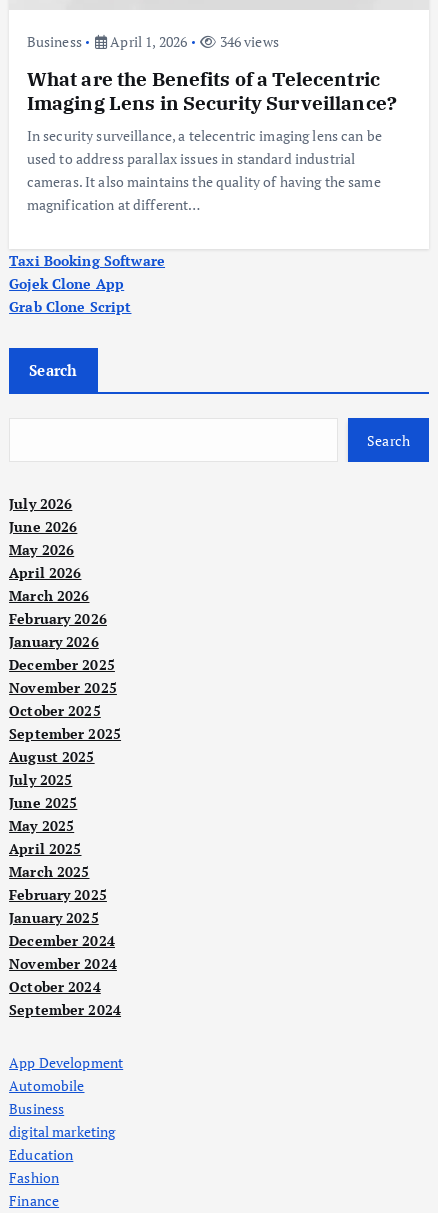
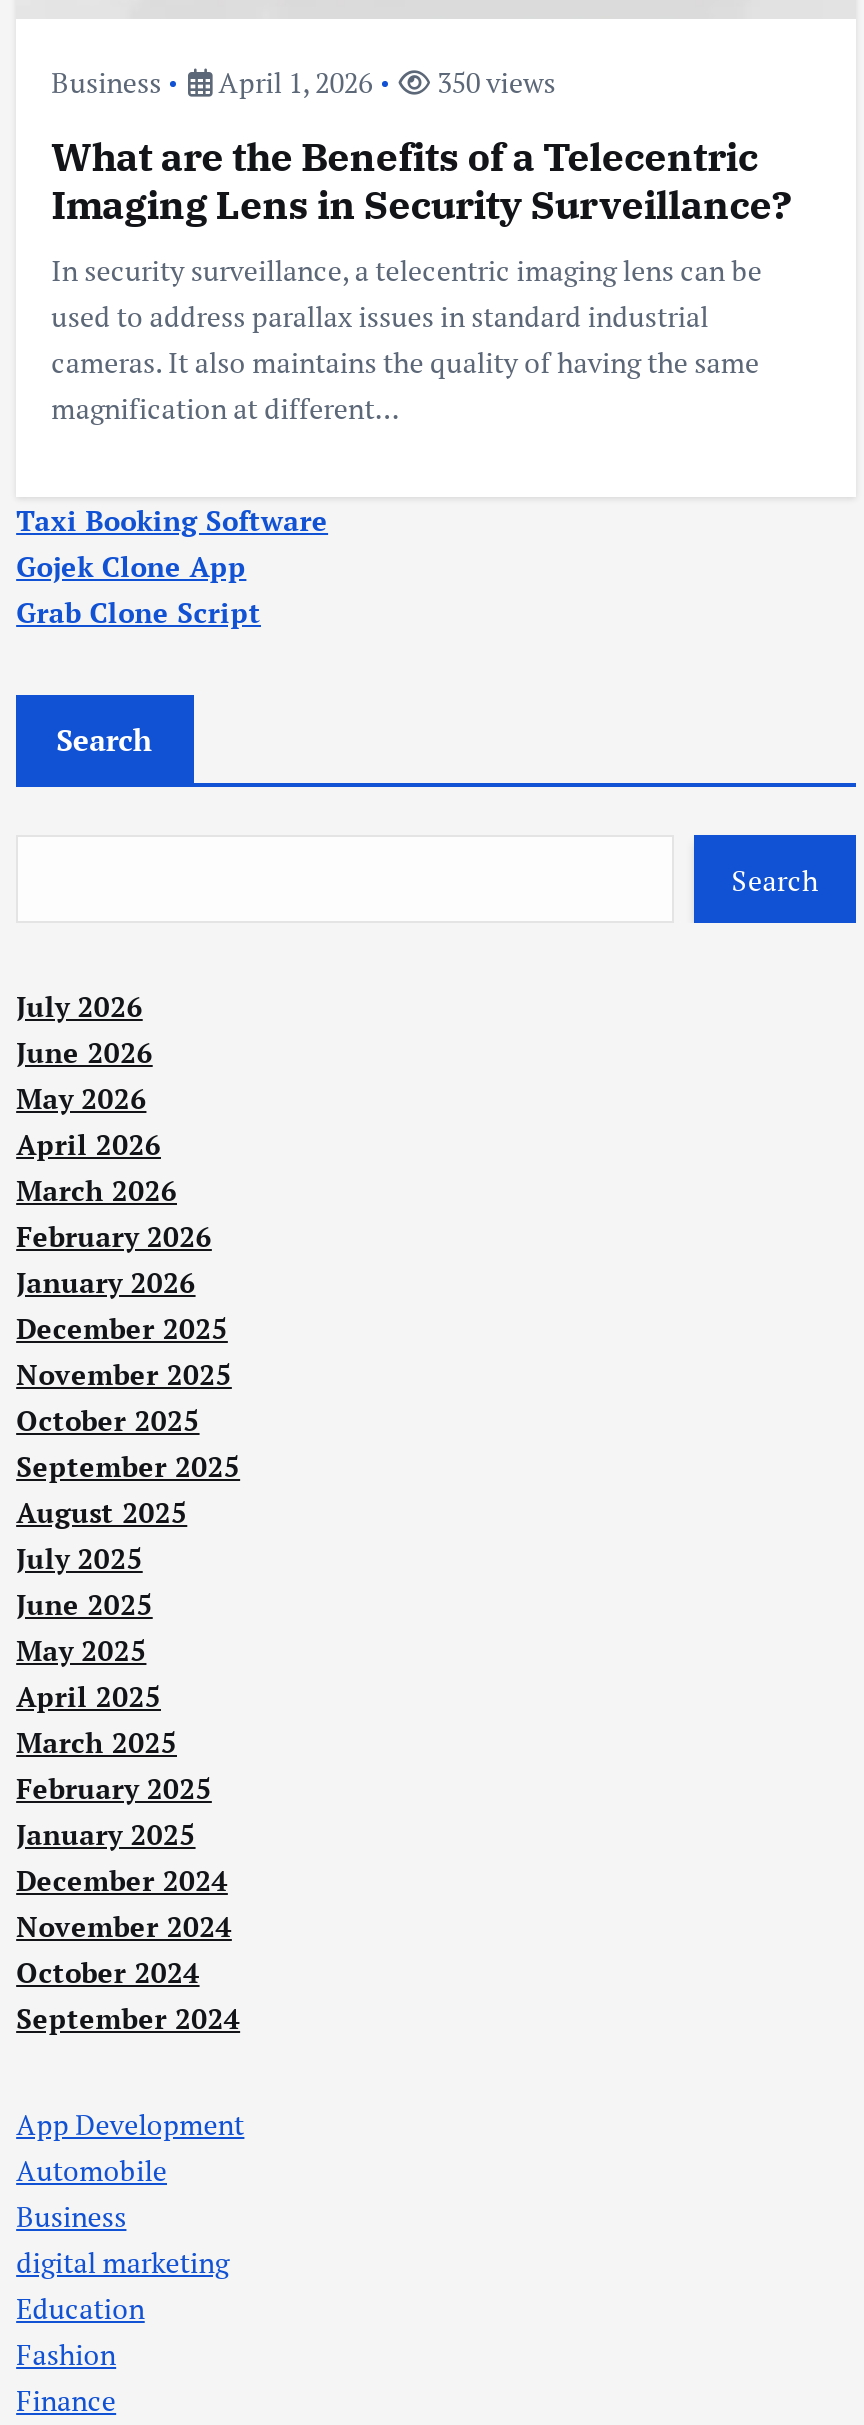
[27,32,279,51] Business April 1, 2026 346 views -> [51,62,556,100] Business April 1, 2026 350 views

